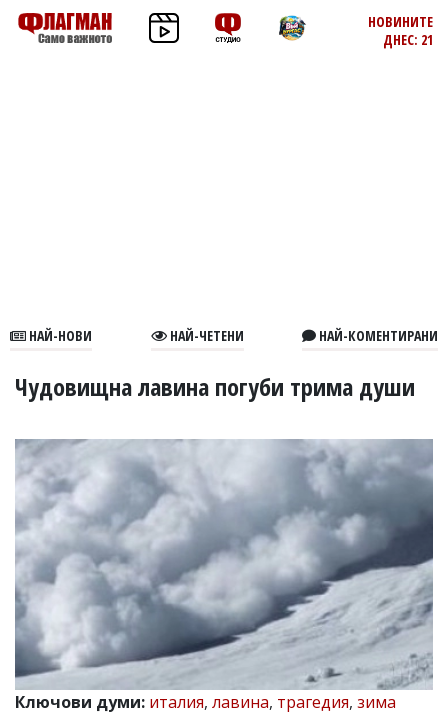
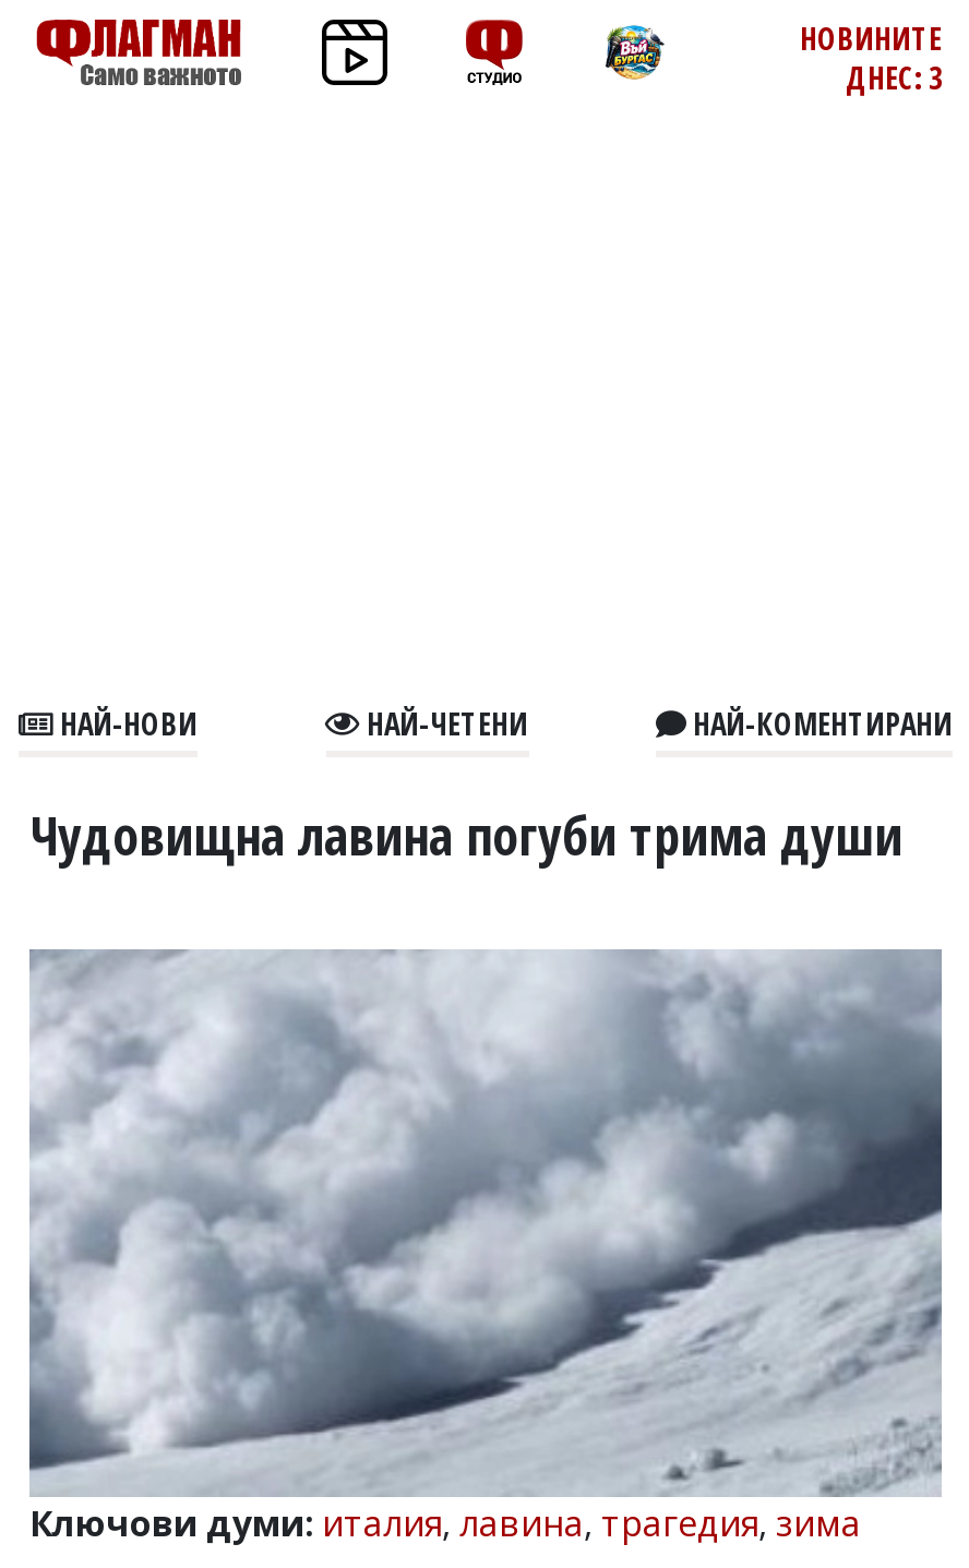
[383,30,433,49] ДНЕС: 21 -> [846,57,942,98] ДНЕС: 3

